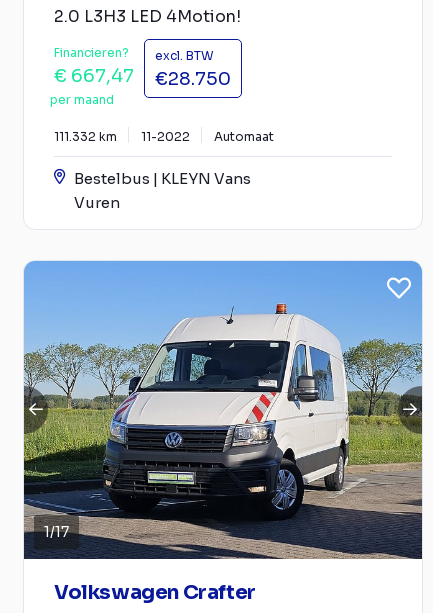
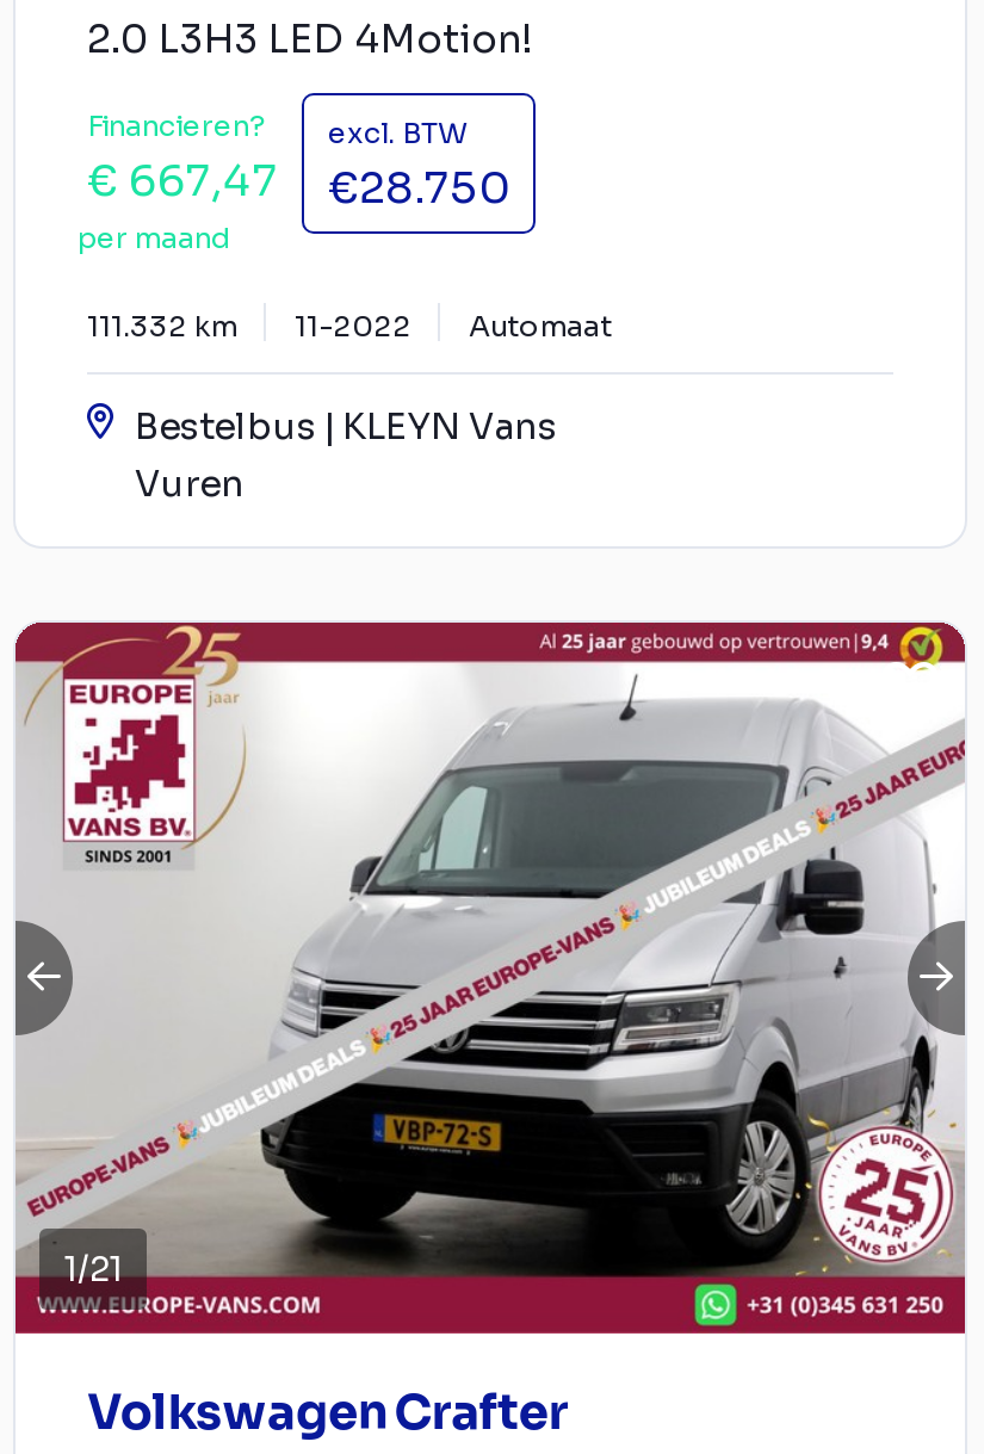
[23,260,423,560] [image] | 1/17 -> [13,620,967,1336] [image] | 1/21

